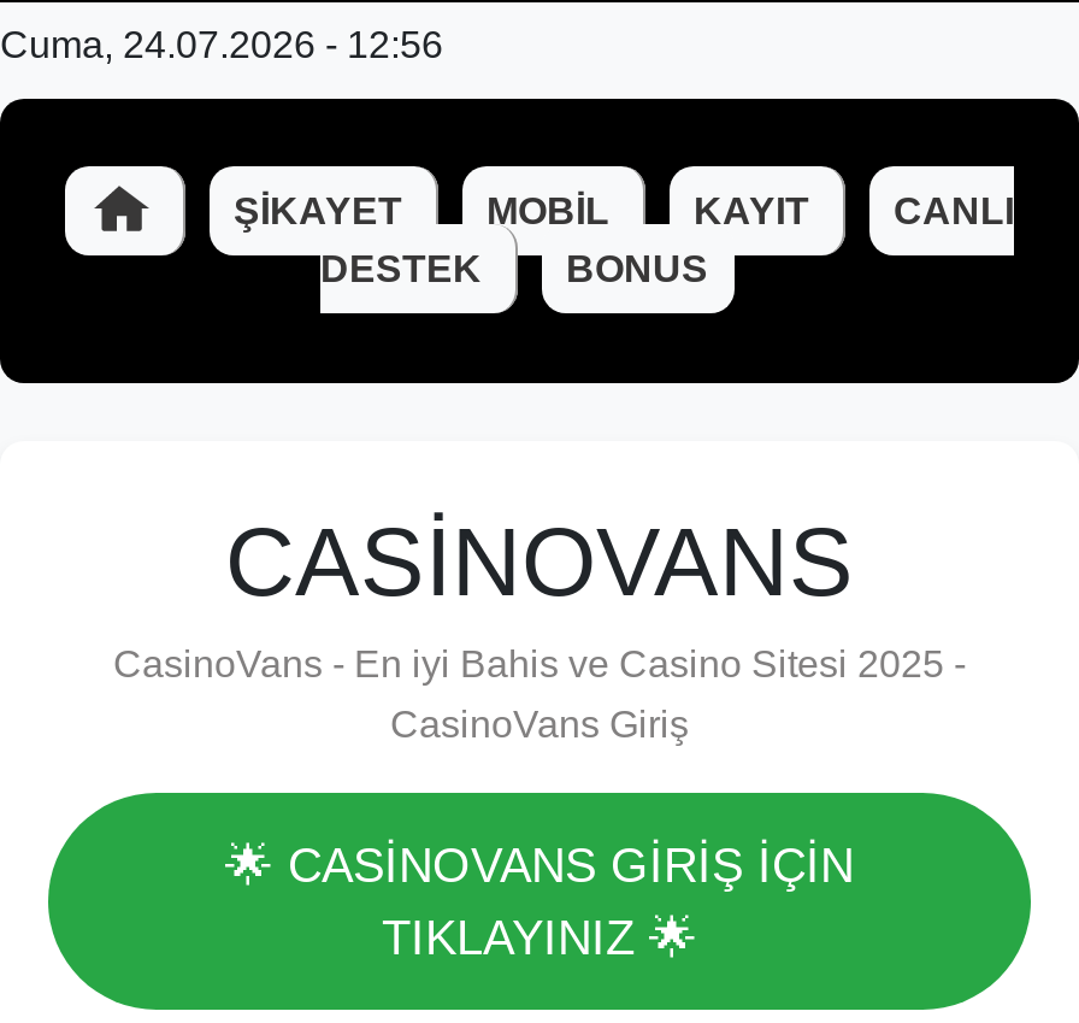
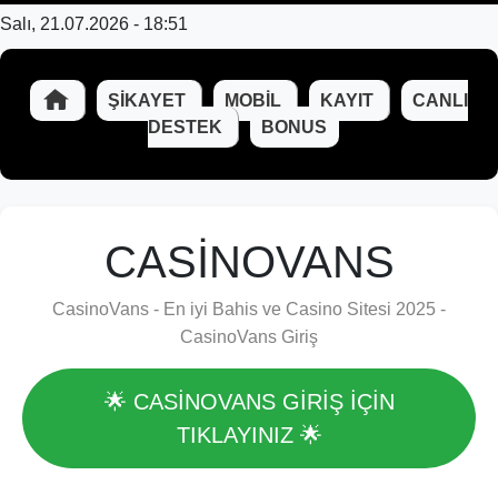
[0,24,443,65] Cuma, 24.07.2026 - 12:56 -> [0,14,188,33] Salı, 21.07.2026 - 18:51

